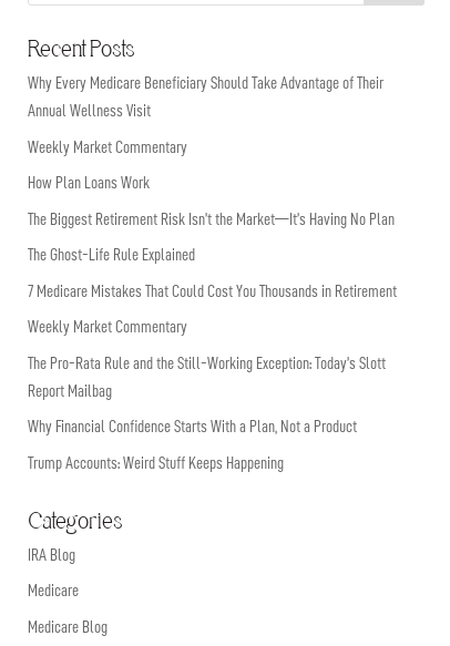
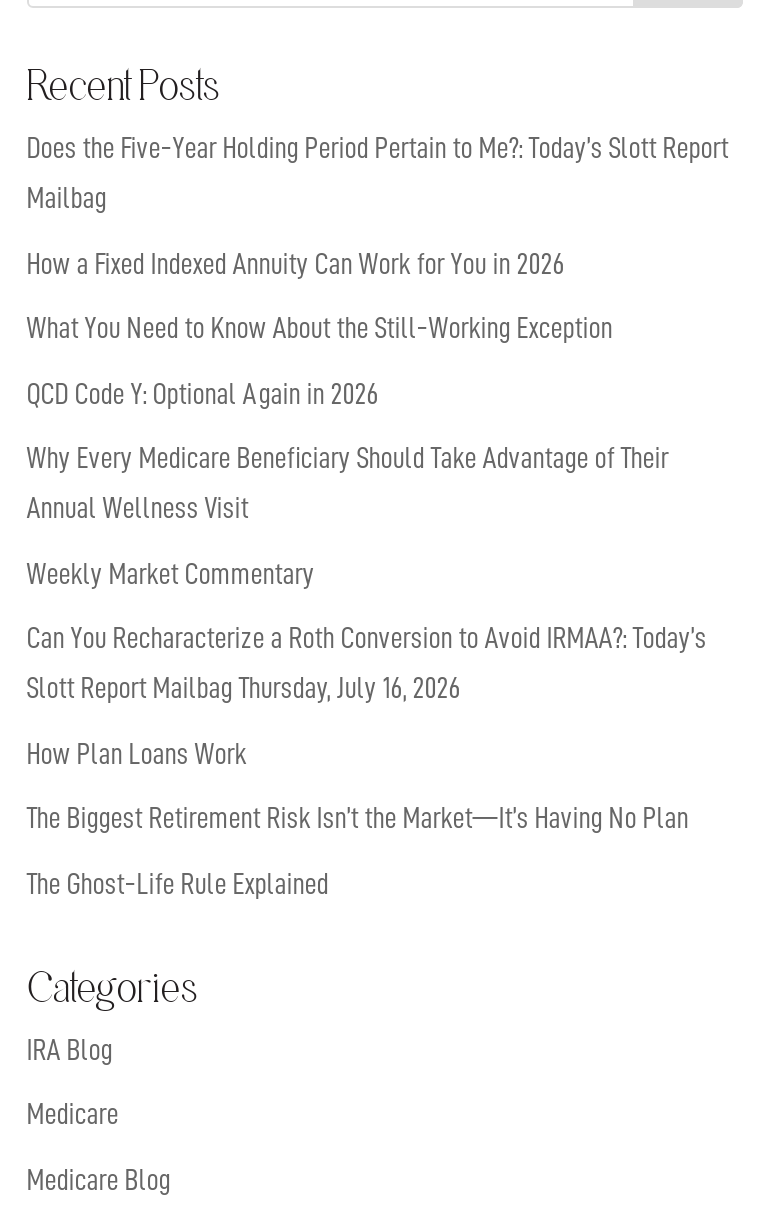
none -> [27,134,729,409] Does the Five-Year Holding Period Pertain to Me?: Today’s Slott Report | Mailbag | How a Fixed Indexed Annuity Can Work for You in 2026 | What You Need to Know About the Still-Working Exception | QCD Code Y: Optional Again in 2026
moved [27,75,383,156] -> [27,444,669,589]: Why Every Medicare Beneficiary Should Take Advantage of Their | Annual Wellness Visit | Weekly Market Commentary
none -> [27,624,707,704] Can You Recharacterize a Roth Conversion to Avoid IRMAA?: Today’s | Slott Report Mailbag Thursday, July 16, 2026
moved [27,175,394,264] -> [27,739,689,899]: How Plan Loans Work | The Biggest Retirement Risk Isn’t the Market—It’s Having No Plan | The Ghost-Life Rule Explained
[27,283,397,472] 7 Medicare Mistakes That Could Cost You Thousands in Retirement | Weekly Market Commentary | The Pro-Rata Rule and the Still-Working Exception: Today’s Slott | Report Mailbag | Why Financial Confidence Starts With a Plan, Not a Product | Trump Accounts: Weird Stuff Keeps Happening -> none

